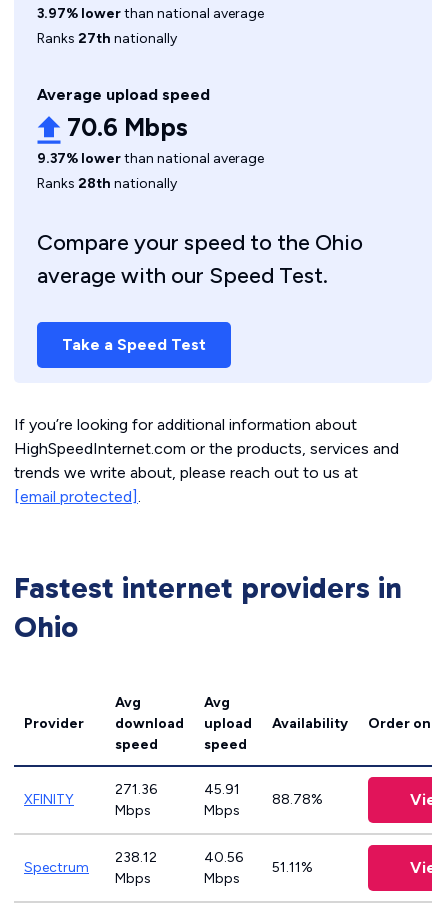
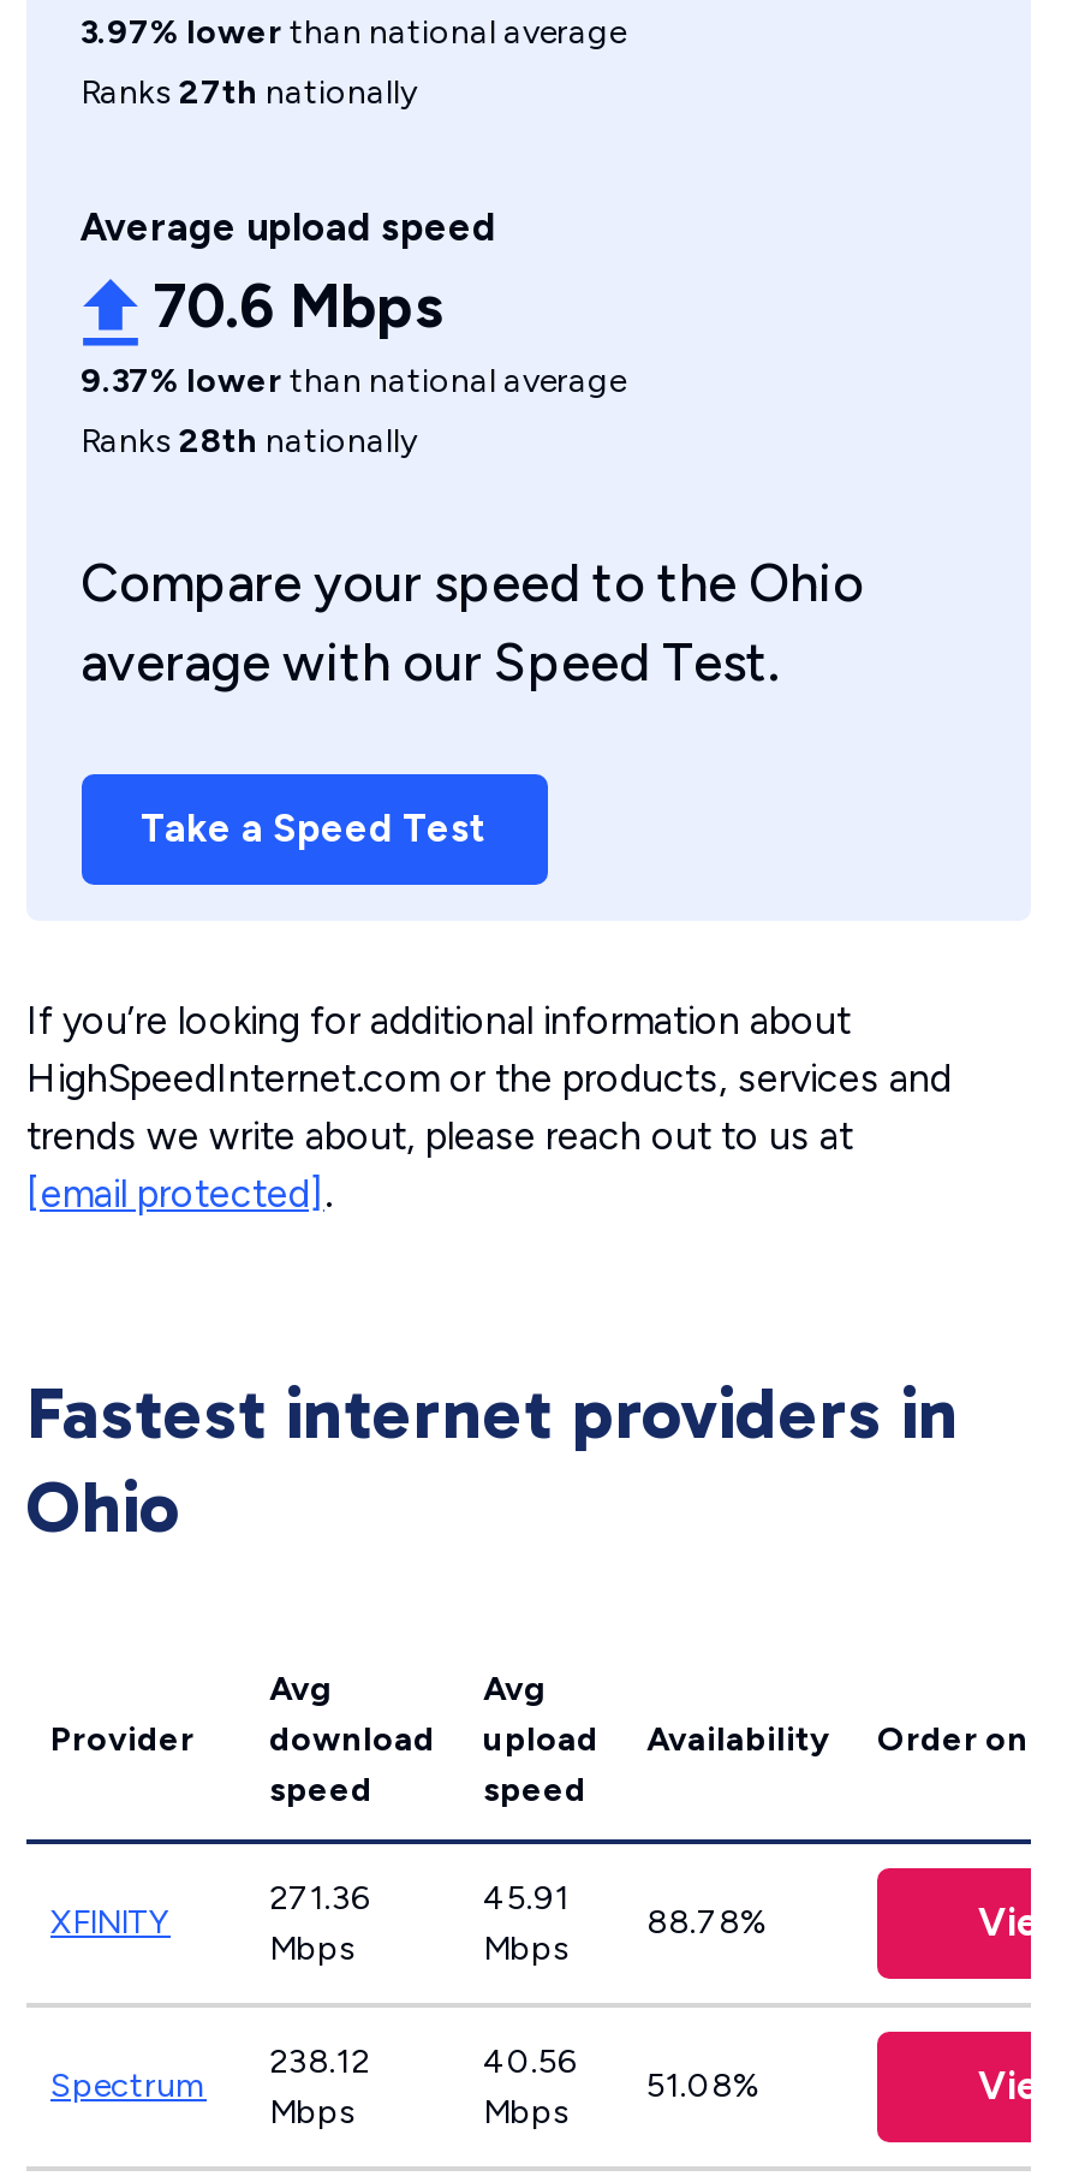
[272,859,313,876] 51.11% -> [646,2065,762,2106] 51.08%

